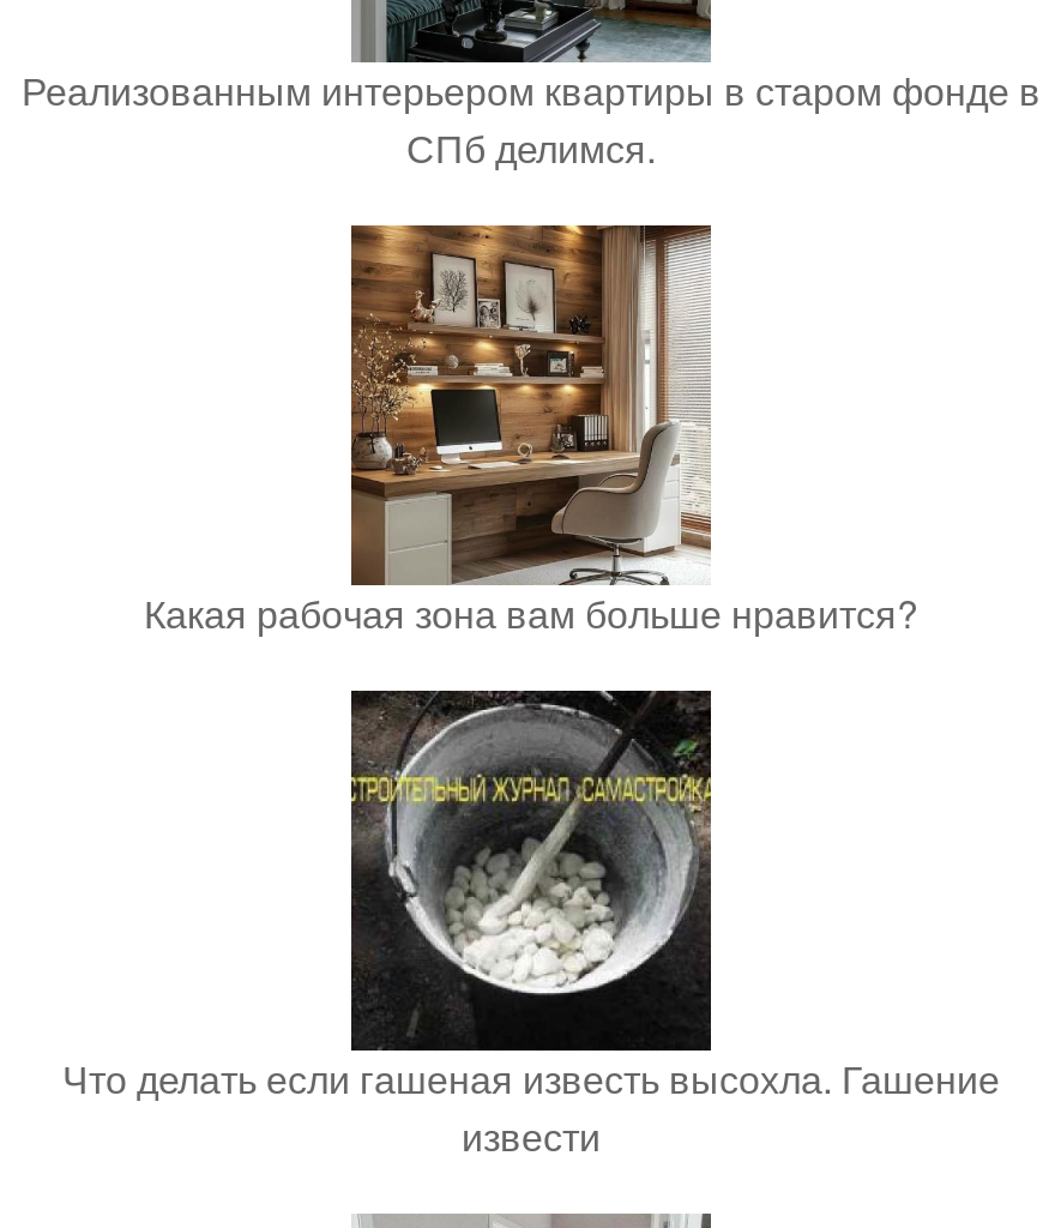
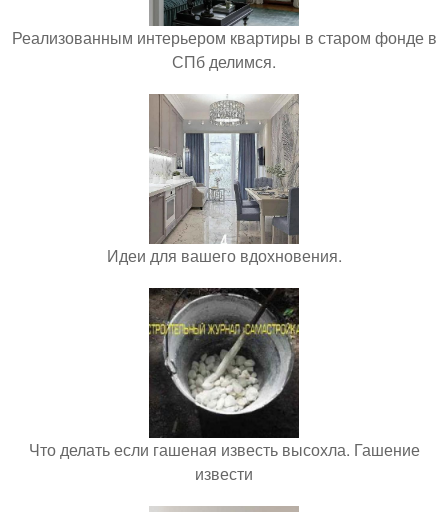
[144,223,918,640] [image] | Какая рабочая зона вам больше нравится? -> [106,94,341,267] [image] | Идеи для вашего вдохновения.

